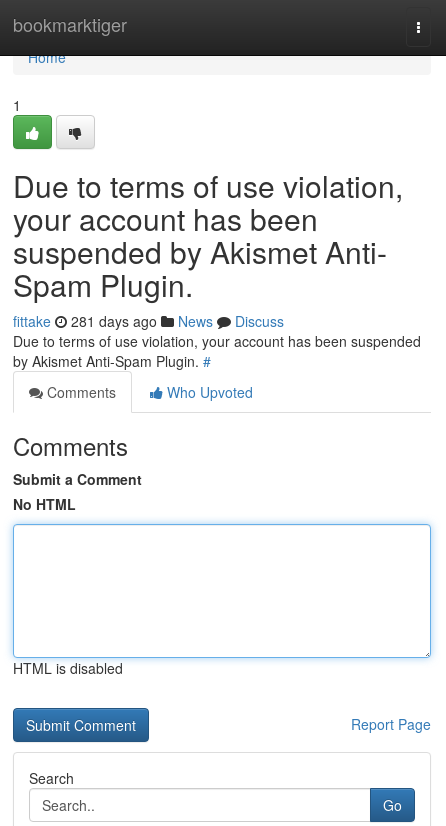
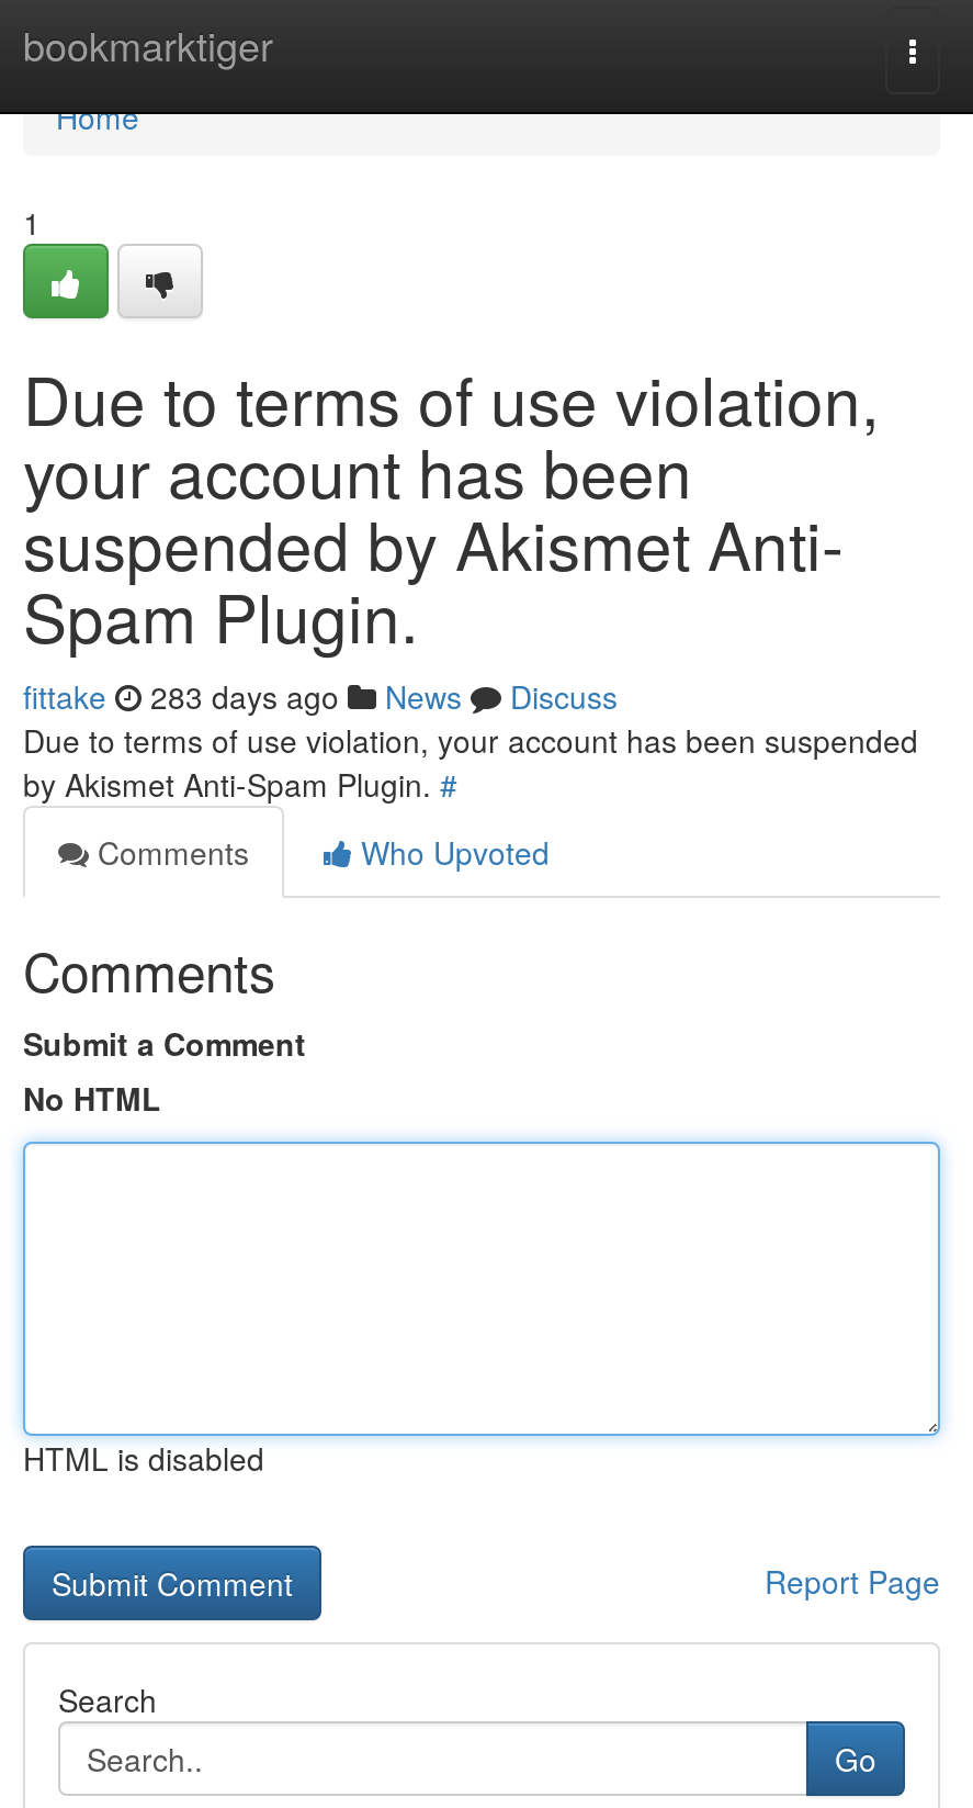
[13,311,284,331] fittake 281 days ago News Discuss -> [23,674,618,718] fittake 283 days ago News Discuss

